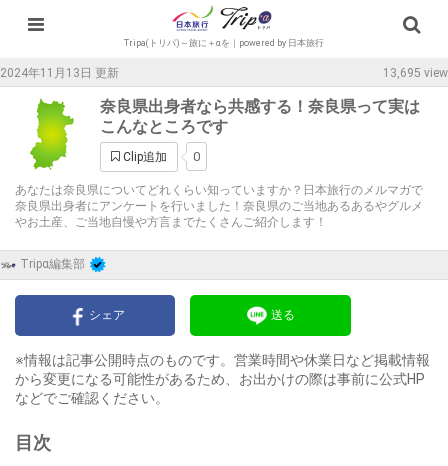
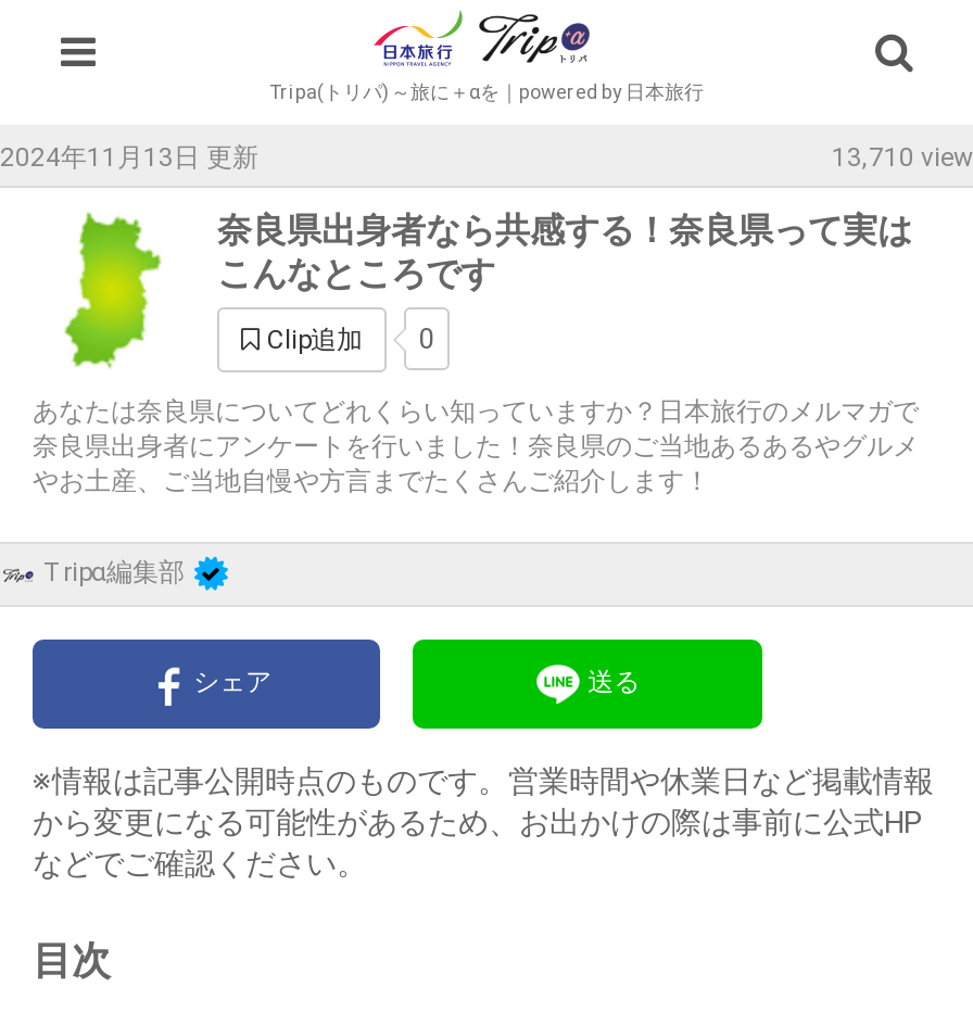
[383,66,448,80] 13,695 view -> [832,142,973,173] 13,710 view

